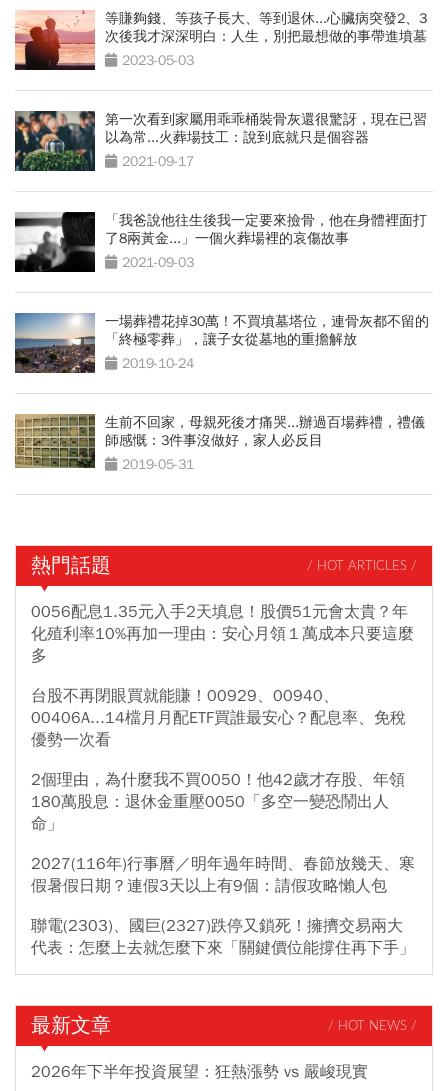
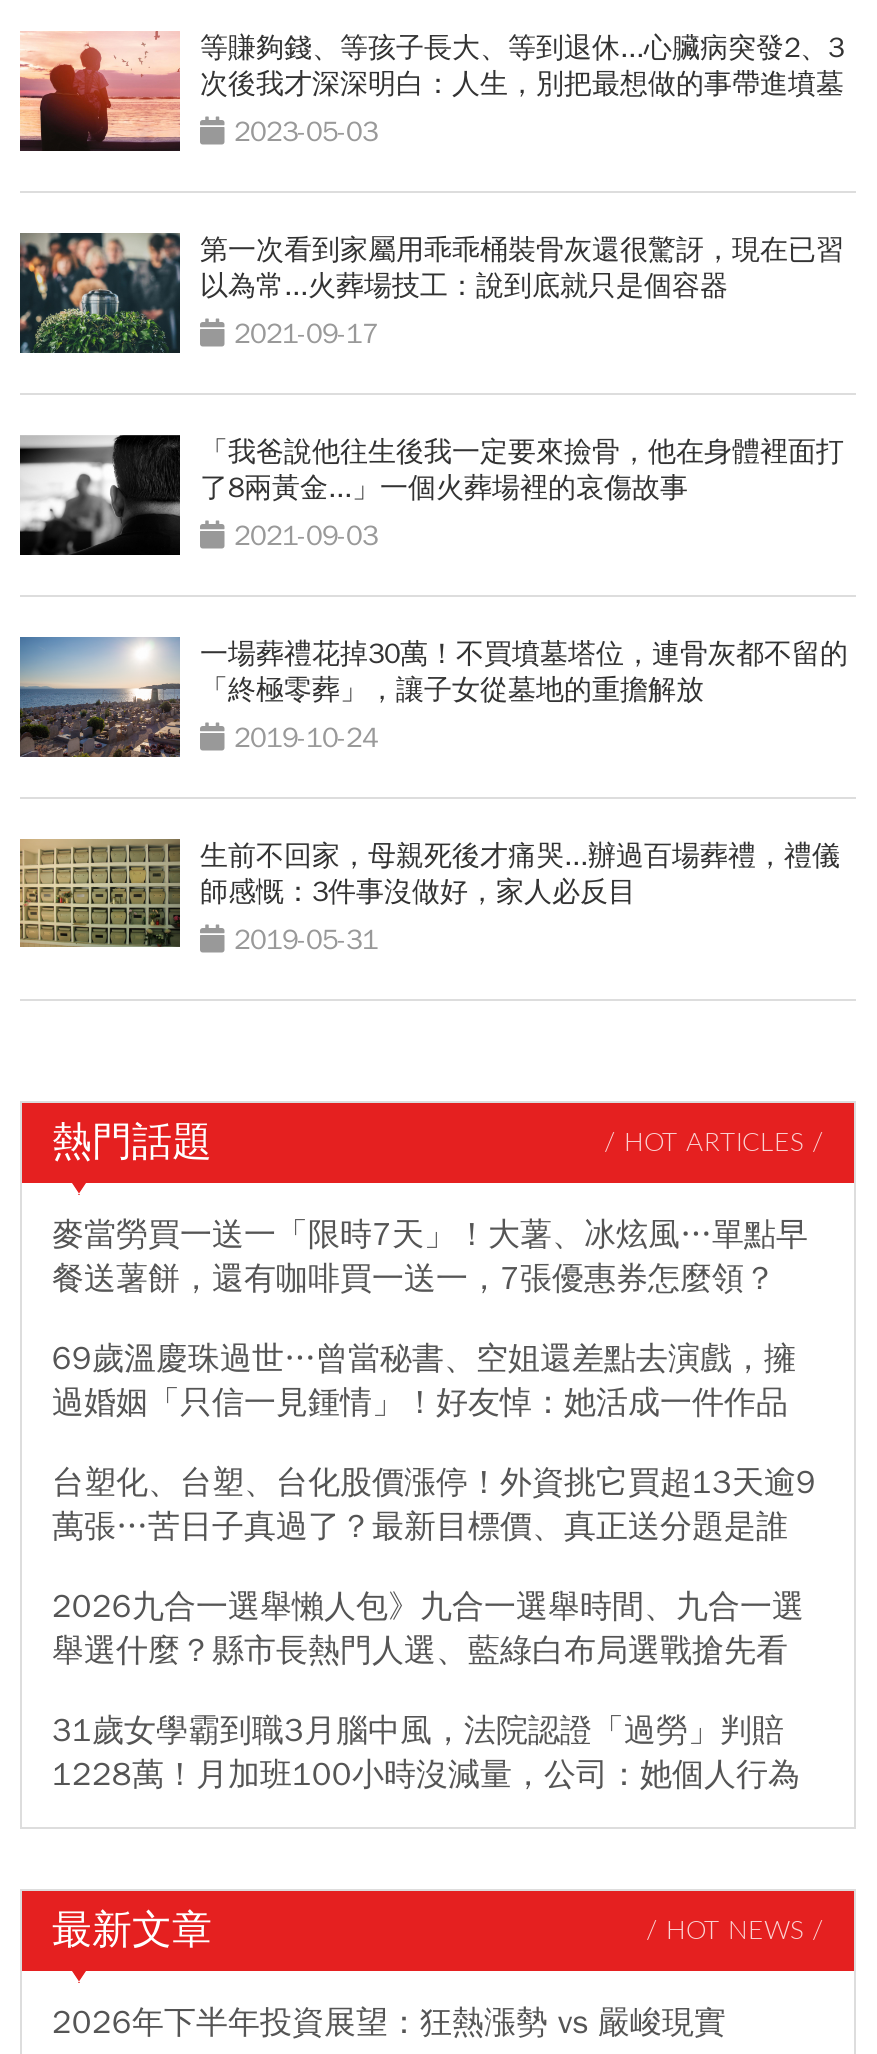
[31,602,414,666] 0056配息1.35元入手2天填息！股價51元會太貴？年 | 化殖利率10%再加一理由：安心月領１萬成本只要這麼 | 多 -> [52,1216,808,1300] 麥當勞買一送一「限時7天」！大薯、冰炫風…單點早 | 餐送薯餅，還有咖啡買一送一，7張優惠券怎麼領？
[31,686,406,750] 台股不再閉眼買就能賺！00929、00940、 | 00406A...14檔月月配ETF買誰最安心？配息率、免稅 | 優勢一次看 -> [52,1340,796,1424] 69歲溫慶珠過世…曾當秘書、空姐還差點去演戲，擁 | 過婚姻「只信一見鍾情」！好友悼：她活成一件作品
[31,770,405,834] 2個理由，為什麼我不買0050！他42歲才存股、年領 | 180萬股息：退休金重壓0050「多空一變恐鬧出人 | 命」 -> [52,1464,816,1548] 台塑化、台塑、台化股價漲停！外資挑它買超13天逾9 | 萬張…苦日子真過了？最新目標價、真正送分題是誰
[31,854,415,896] 2027(116年)行事曆／明年過年時間、春節放幾天、寒 | 假暑假日期？連假3天以上有9個：請假攻略懶人包 -> [52,1588,804,1672] 2026九合一選舉懶人包》九合一選舉時間、九合一選 | 舉選什麼？縣市長熱門人選、藍綠白布局選戰搶先看
[31,916,415,958] 聯電(2303)、國巨(2327)跌停又鎖死！擁擠交易兩大 | 代表：怎麼上去就怎麼下來「關鍵價位能撐住再下手」 -> [52,1712,800,1796] 31歲女學霸到職3月腦中風，法院認證「過勞」判賠 | 1228萬！月加班100小時沒減量，公司：她個人行為

